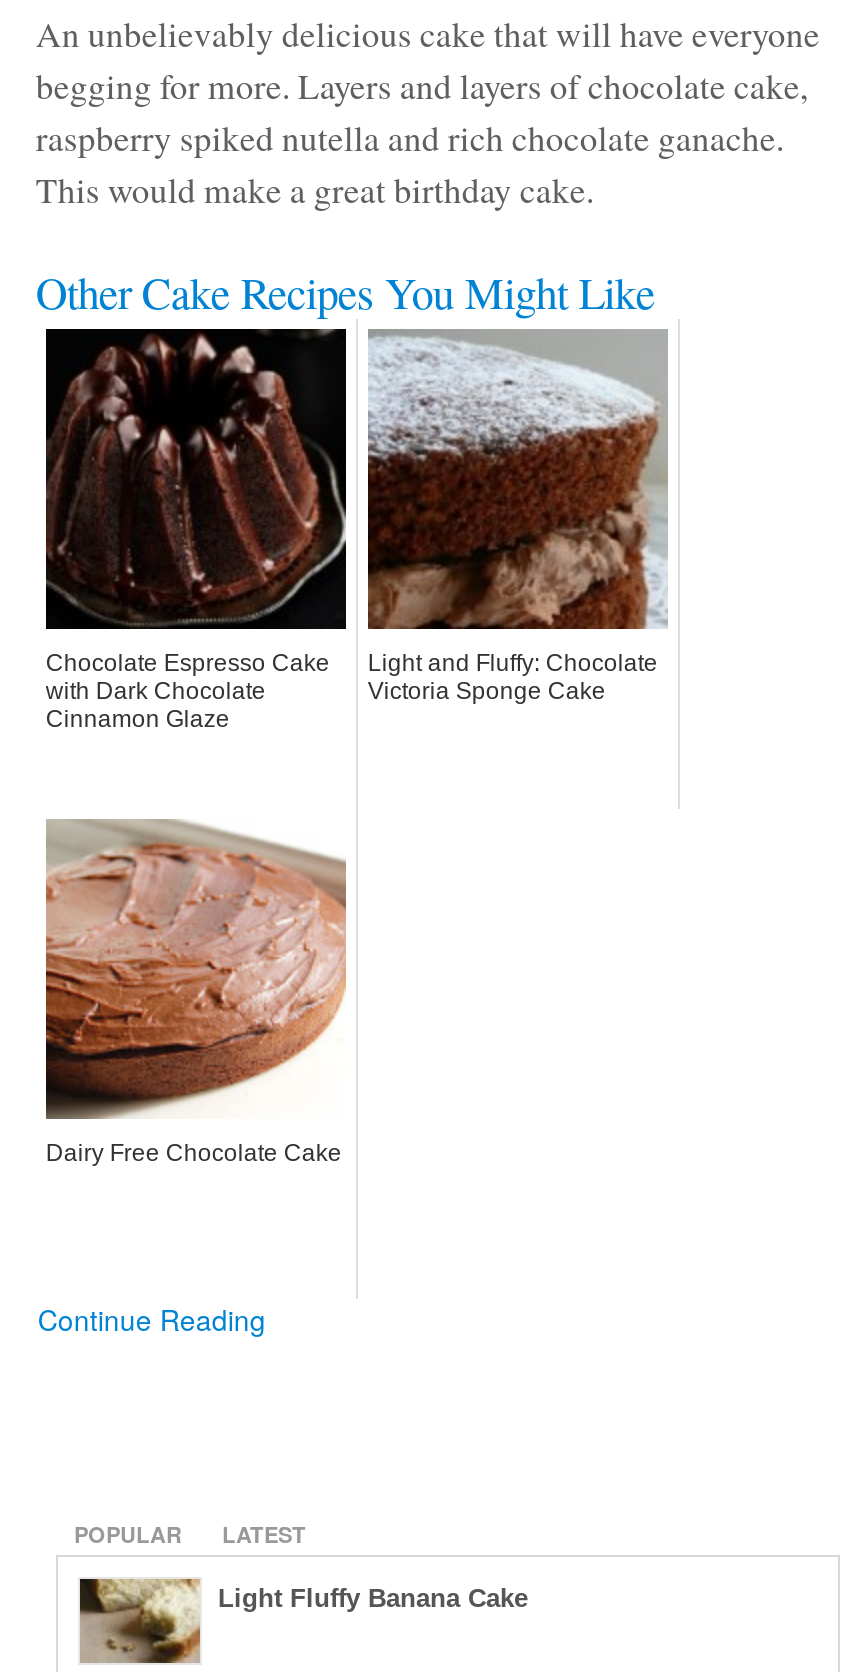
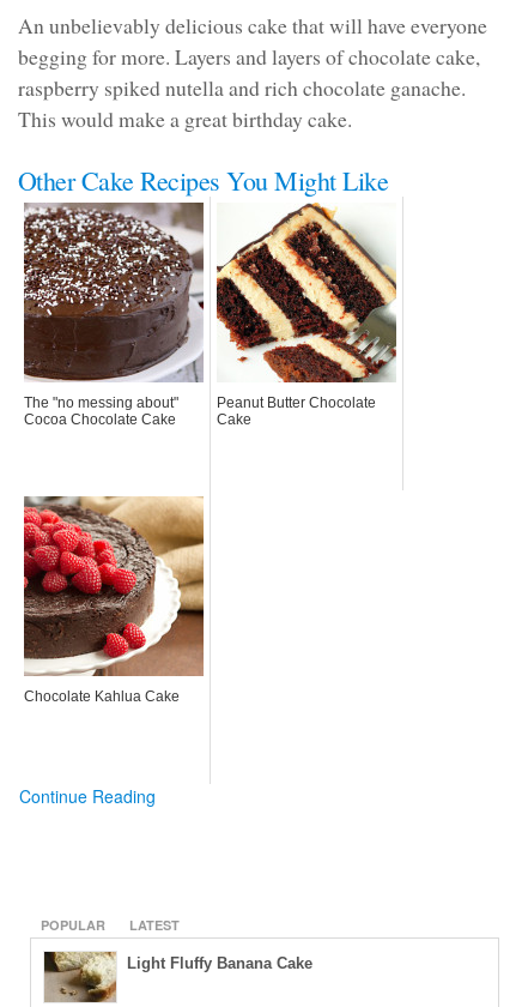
[44,327,348,734] [image] | Chocolate Espresso Cake | with Dark Chocolate | Cinnamon Glaze -> [23,201,205,428] [image] | The "no messing about" | Cocoa Chocolate Cake
[366,329,668,706] [image] | Light and Fluffy: Chocolate | Victoria Sponge Cake -> [216,203,397,428] [image] | Peanut Butter Chocolate | Cake
[44,819,346,1168] [image] | Dairy Free Chocolate Cake -> [23,496,205,705] [image] | Chocolate Kahlua Cake

